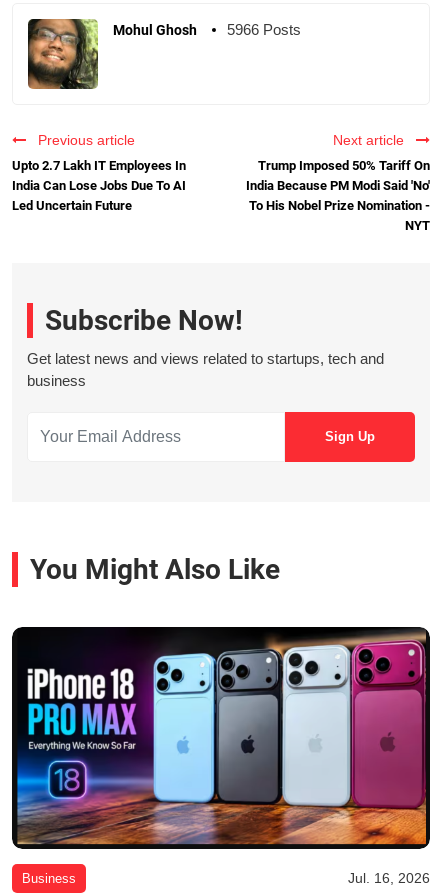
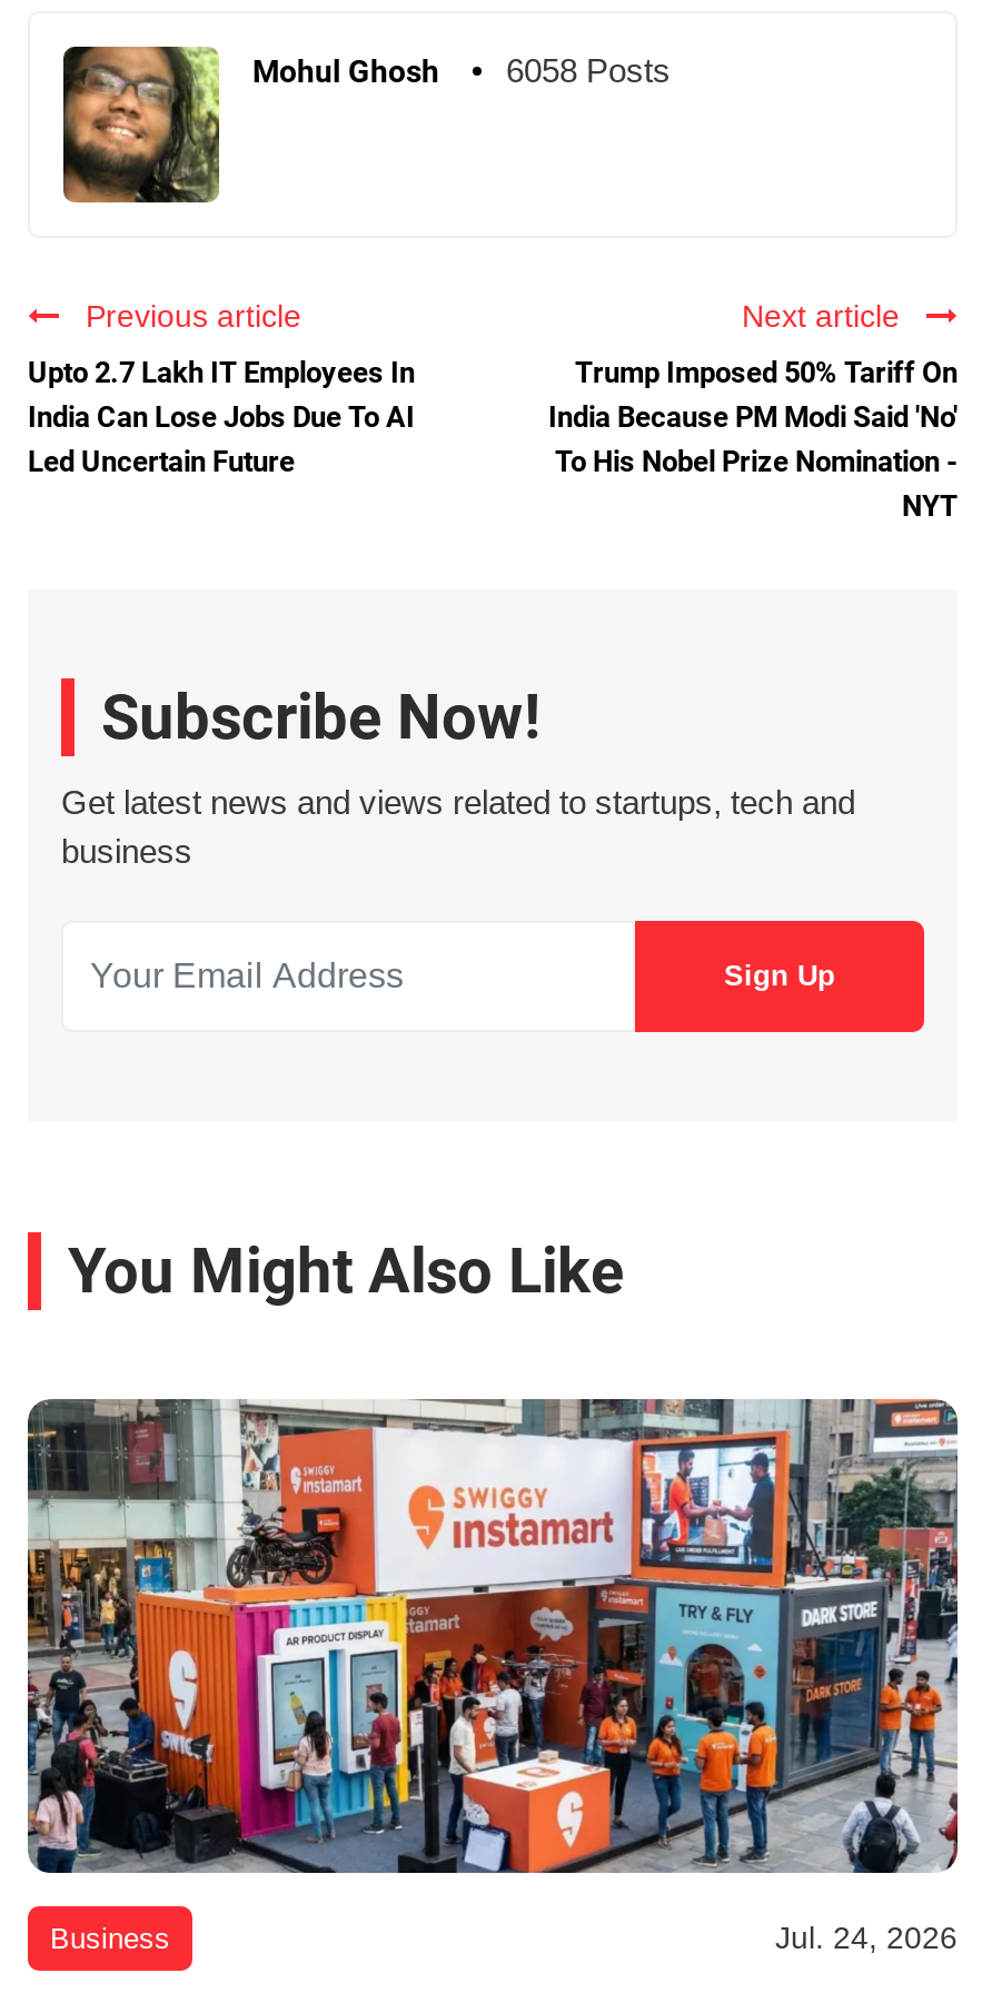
[113,21,301,38] Mohul Ghosh 5966 Posts -> [252,52,671,90] Mohul Ghosh 6058 Posts
[11,626,431,885] [image] | Jul. 16, 2026 -> [26,1396,960,1957] [image] | Jul. 24, 2026

